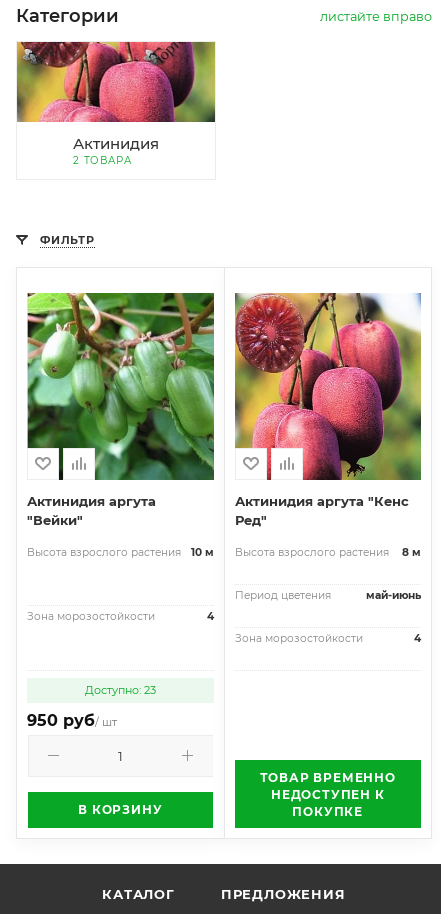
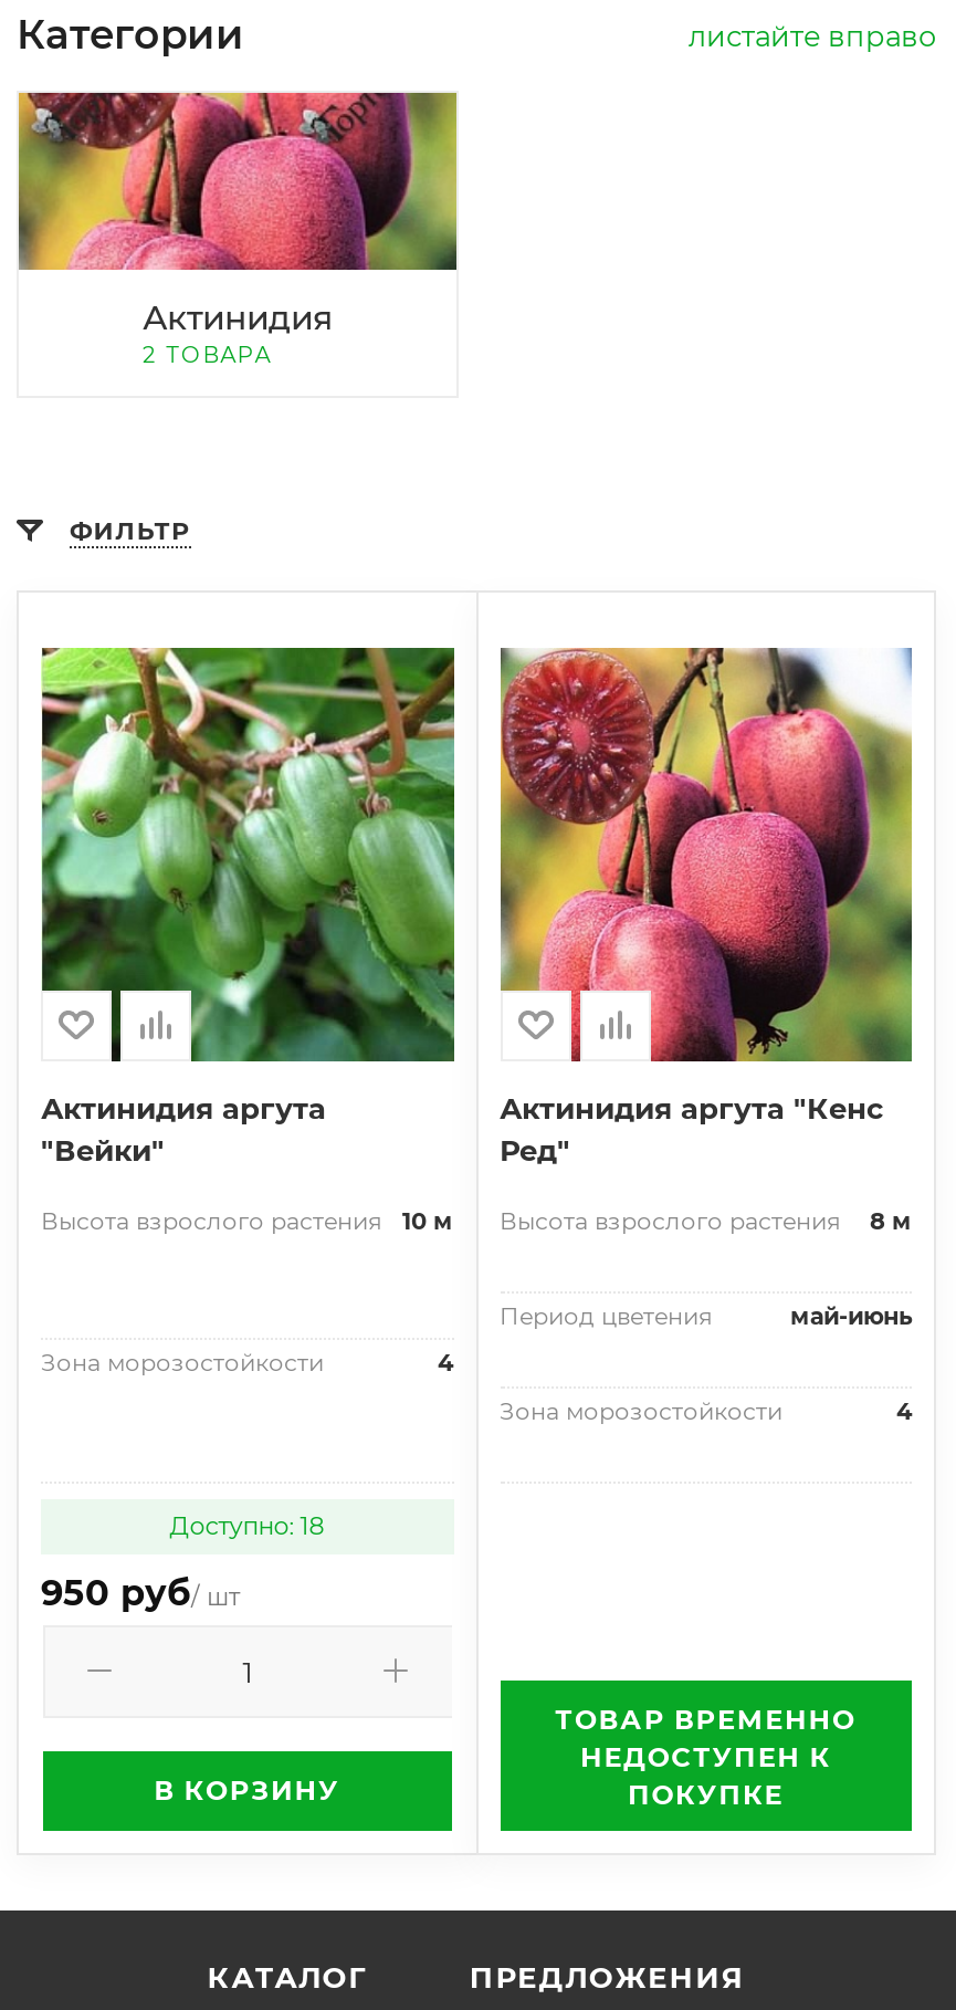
[85,682,156,696] Доступно: 23 -> [170,1509,324,1540] Доступно: 18

